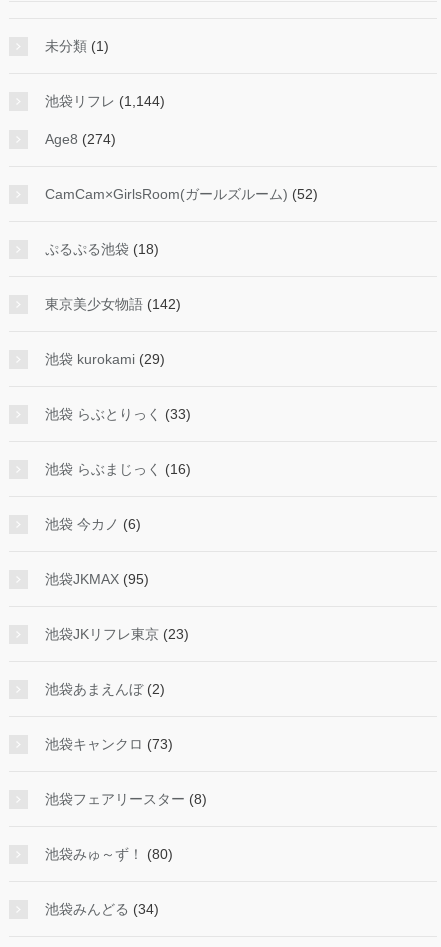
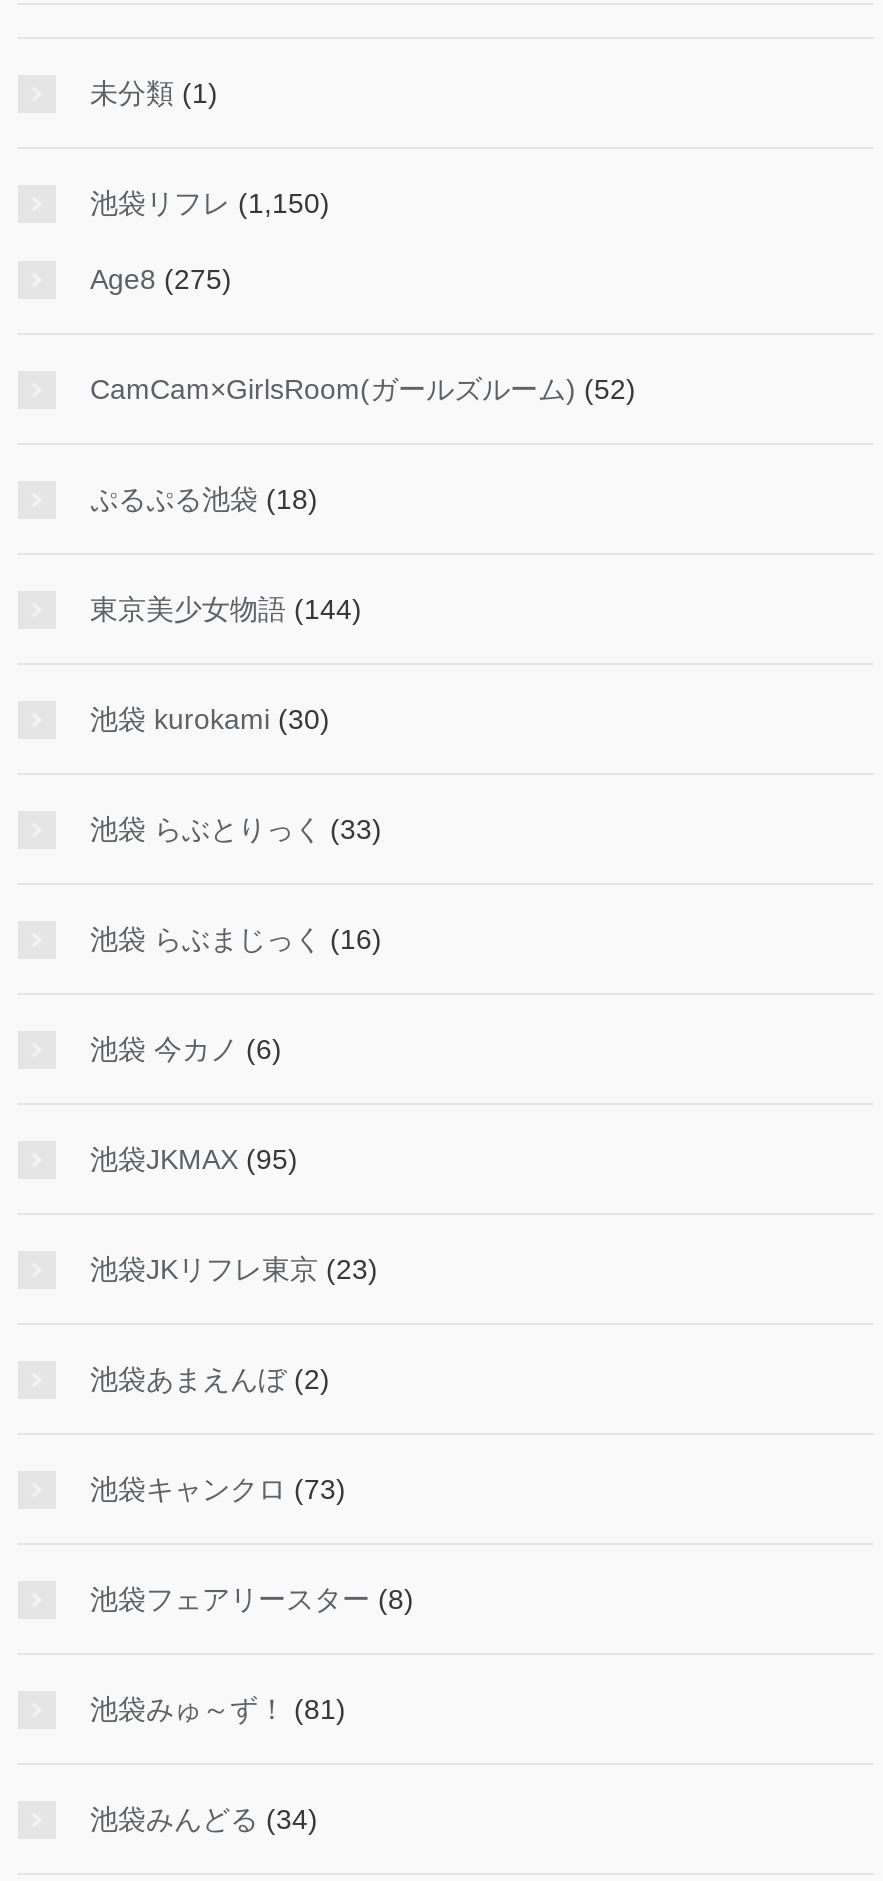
[45,93,165,109] 池袋リフレ(1,144) -> [90,186,330,218] 池袋リフレ(1,150)
[45,131,116,147] Age8 (274) -> [90,262,232,294] Age8 (275)
[45,296,181,312] 東京美少女物語(142) -> [90,592,362,624] 東京美少女物語(144)
[45,351,165,367] 池袋 kurokami (29) -> [90,702,330,734] 池袋 kurokami (30)
[45,846,173,862] 池袋みゅ～ず！(80) -> [90,1692,346,1724] 池袋みゅ～ず！(81)

